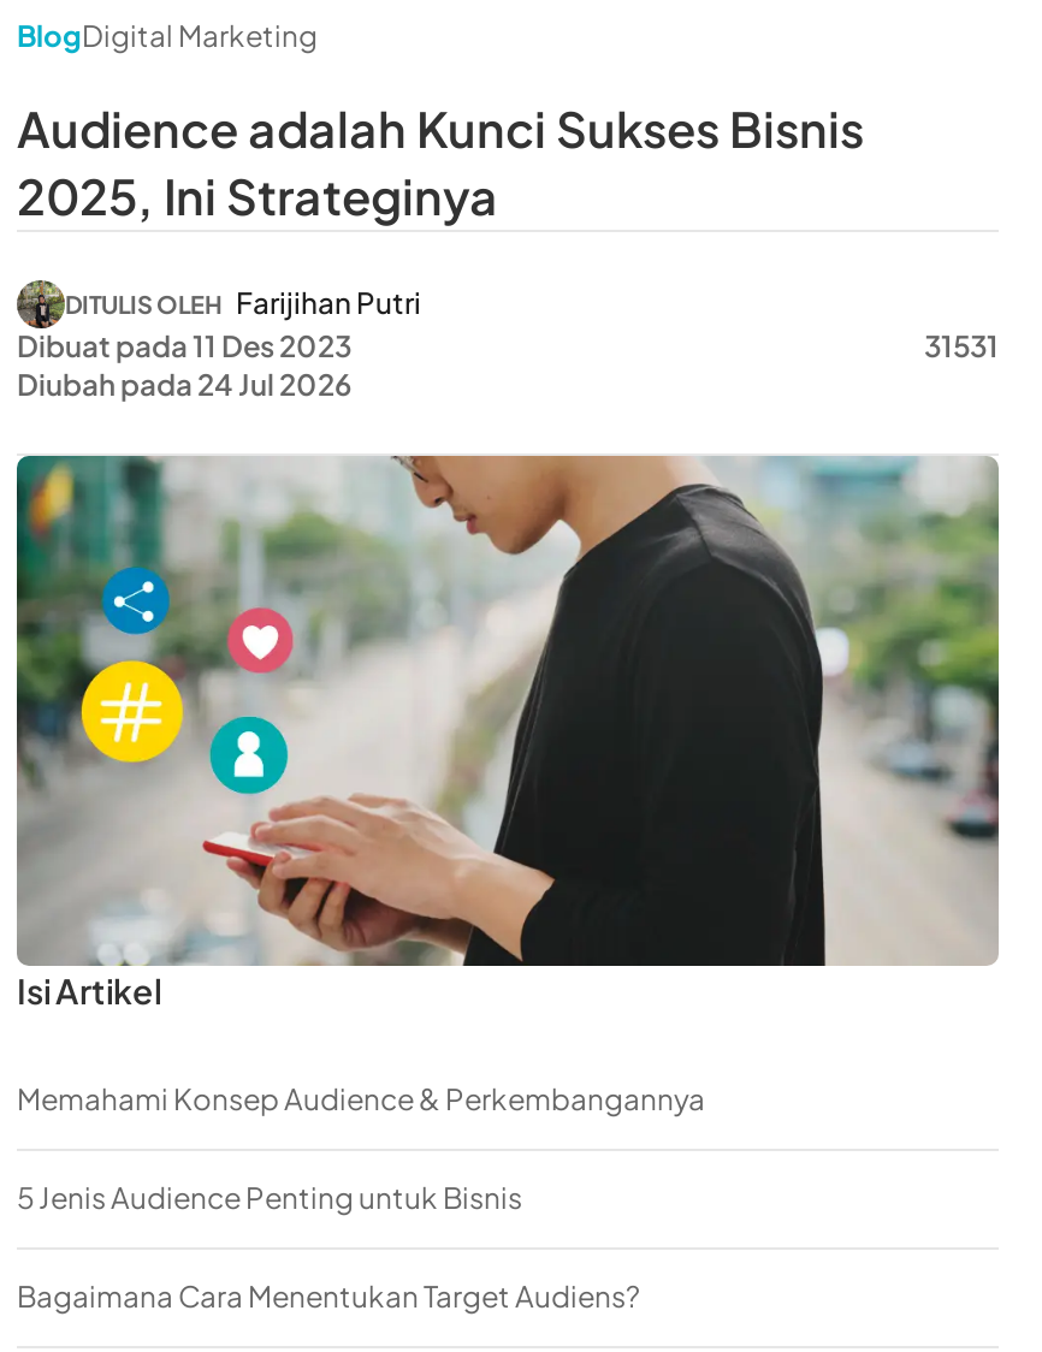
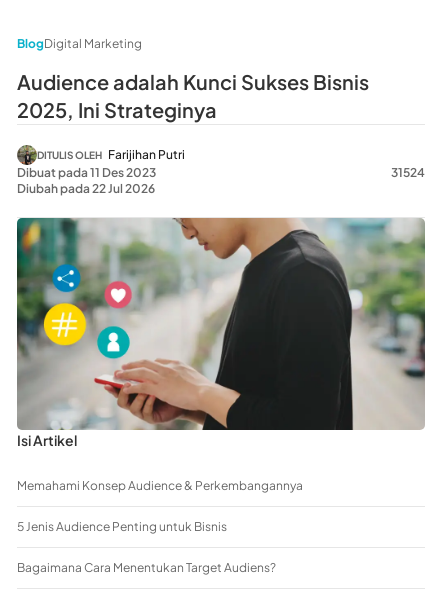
[924,328,999,364] 31531 -> [391,165,425,180] 31524
[17,367,351,403] Diubah pada 24 Jul 2026 -> [17,181,155,196] Diubah pada 22 Jul 2026

